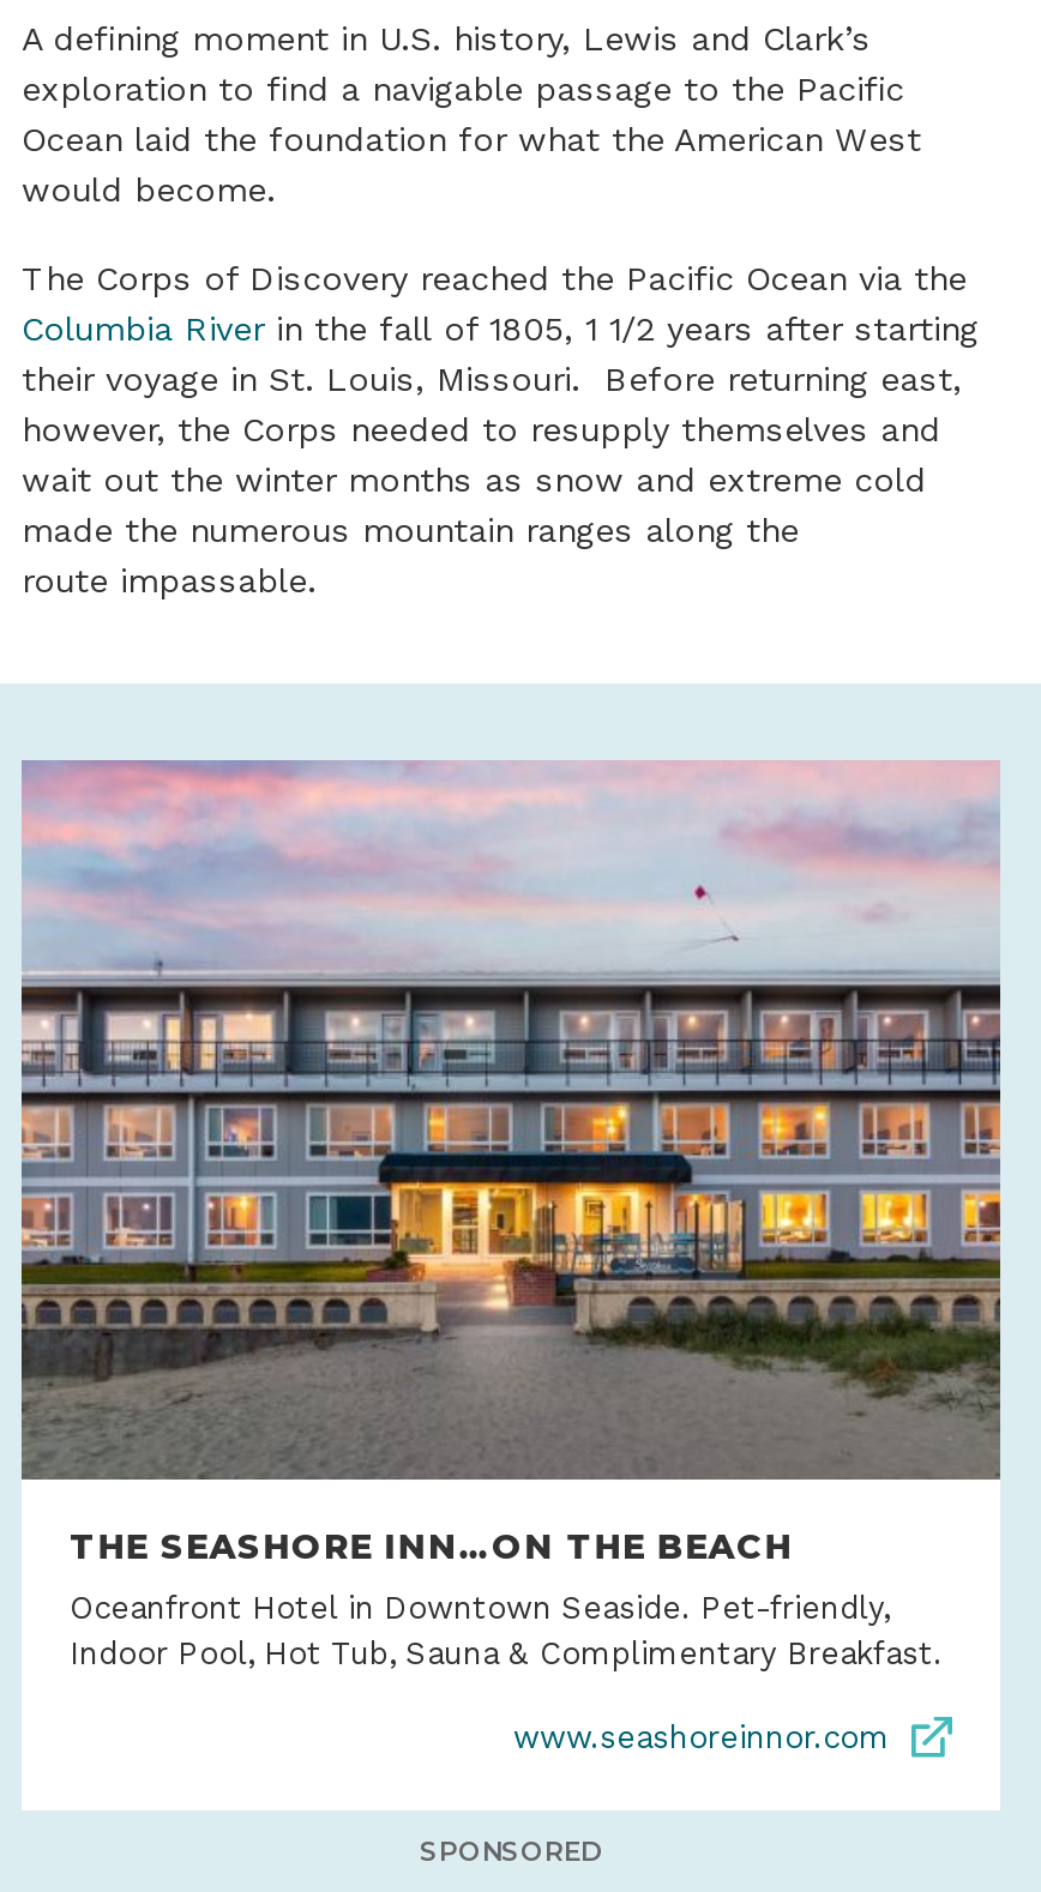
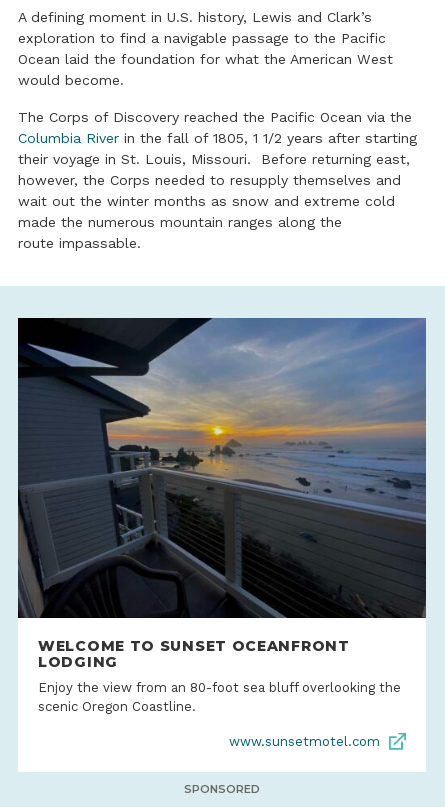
[19,760,1003,1569] [image] | THE SEASHORE INN…ON THE BEACH -> [17,317,427,671] [image] | WELCOME TO SUNSET OCEANFRONT | LODGING
[70,1590,943,1672] Oceanfront Hotel in Downtown Seaside. Pet-friendly, | Indoor Pool, Hot Tub, Sauna & Complimentary Breakfast. -> [38,680,401,714] Enjoy the view from an 80-foot sea bluff overlooking the | scenic Oregon Coastline.
[513,1720,890,1756] www.seashoreinnor.com -> [229,734,380,749] www.sunsetmotel.com

